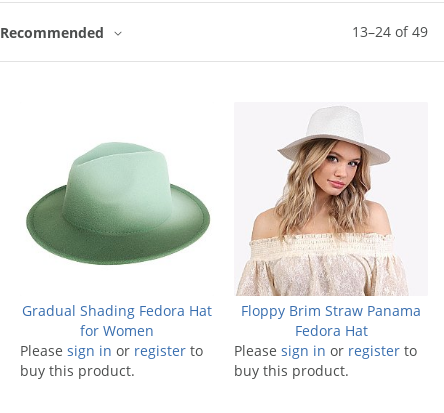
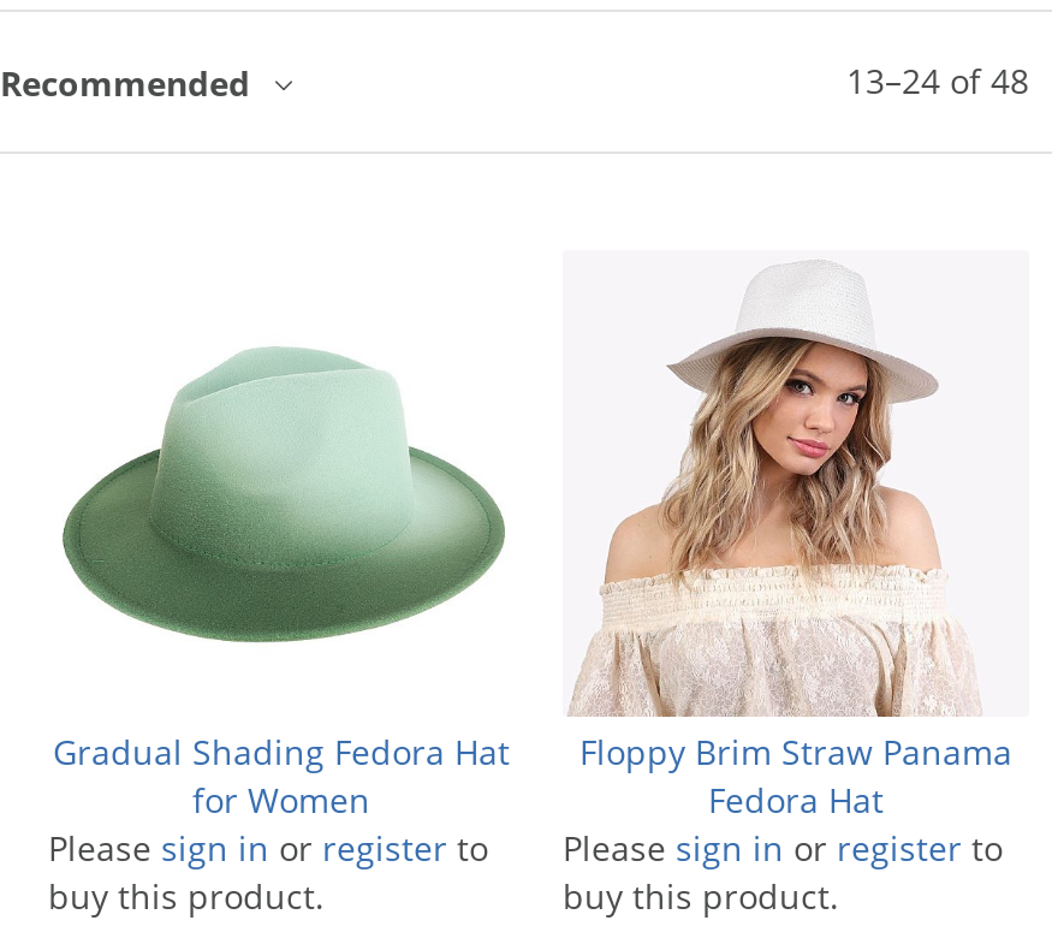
[352,22,428,41] 13–24 of 49 -> [846,58,1029,103] 13–24 of 48

